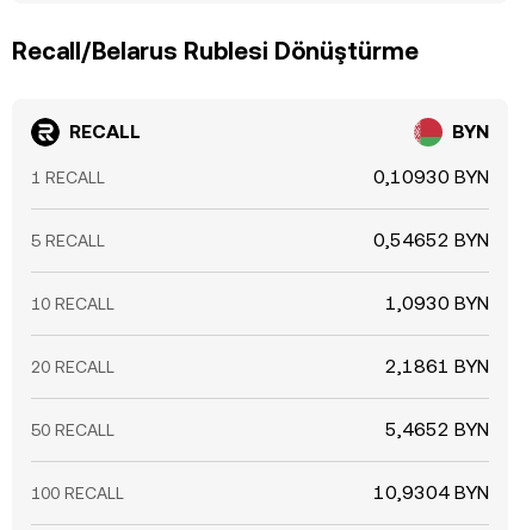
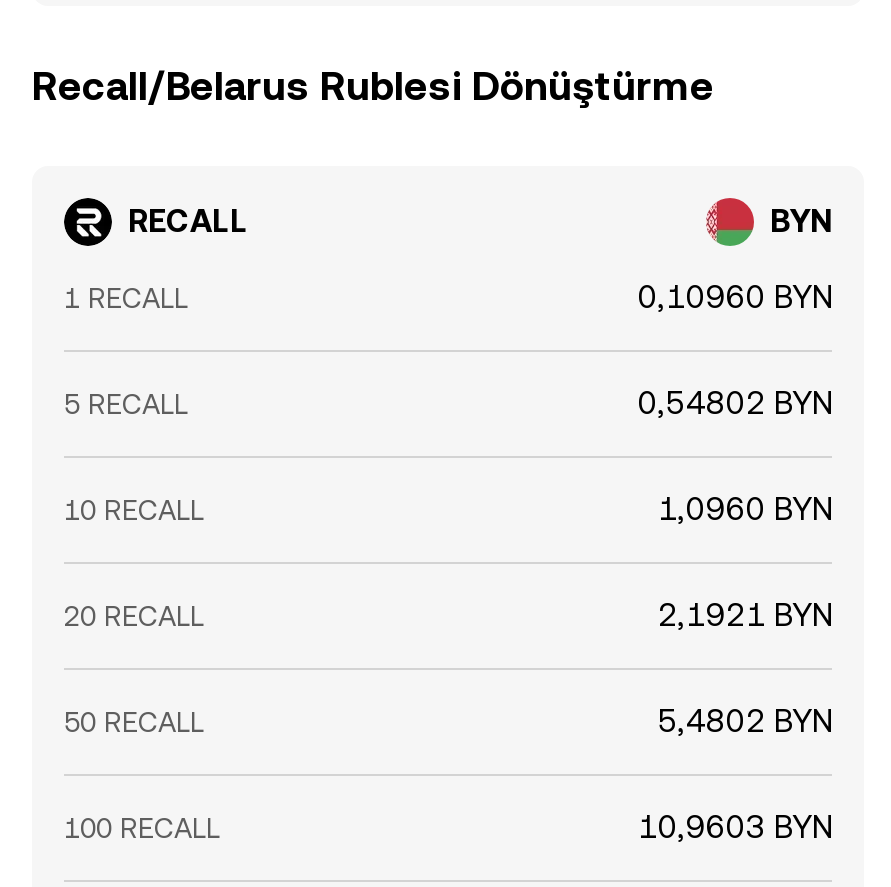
[373,166,489,188] 0,10930 BYN -> [638,278,832,316] 0,10960 BYN
[373,229,489,251] 0,54652 BYN -> [638,384,832,422] 0,54802 BYN
[385,292,489,314] 1,0930 BYN -> [658,490,832,528] 1,0960 BYN
[385,355,489,378] 2,1861 BYN -> [658,596,832,634] 2,1921 BYN
[385,418,489,441] 5,4652 BYN -> [658,702,832,740] 5,4802 BYN
[373,481,489,504] 10,9304 BYN -> [638,808,832,846] 10,9603 BYN

